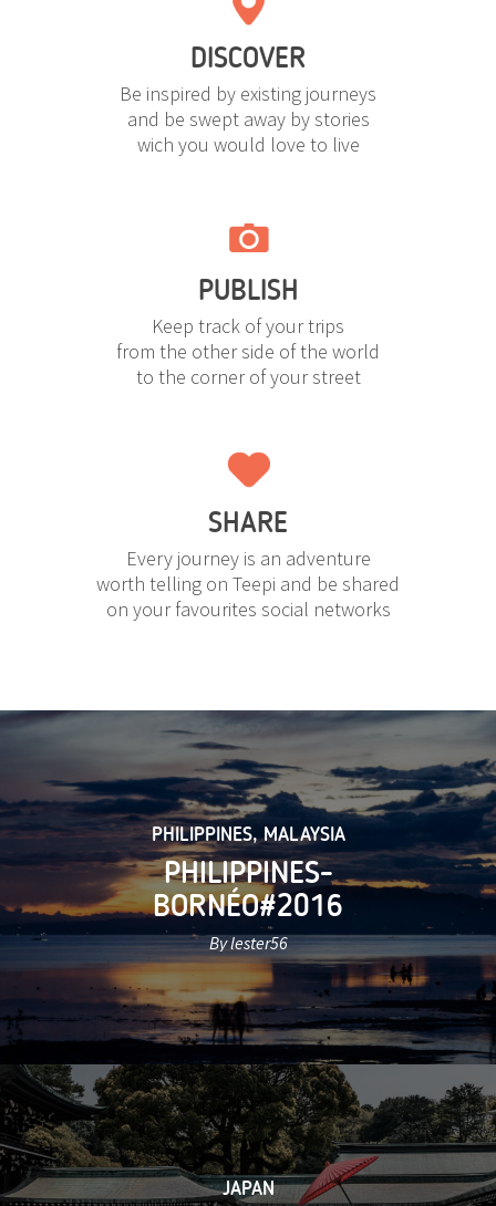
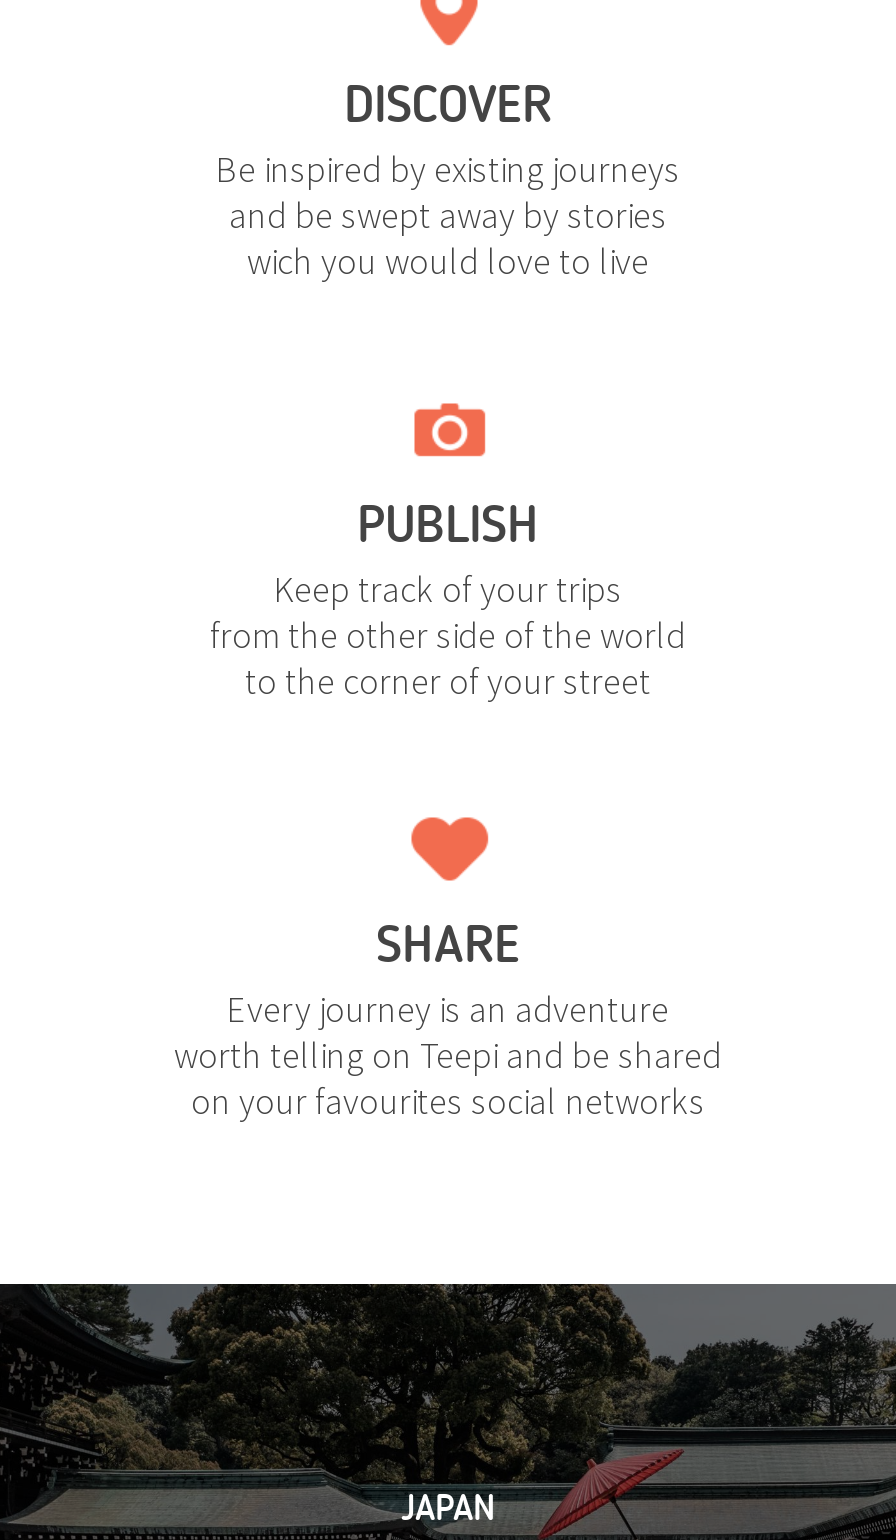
[3,710,493,1065] [image] | PHILIPPINES, MALAYSIA | PHILIPPINES- | BORNÉO#2016 | By lester56 -> none

